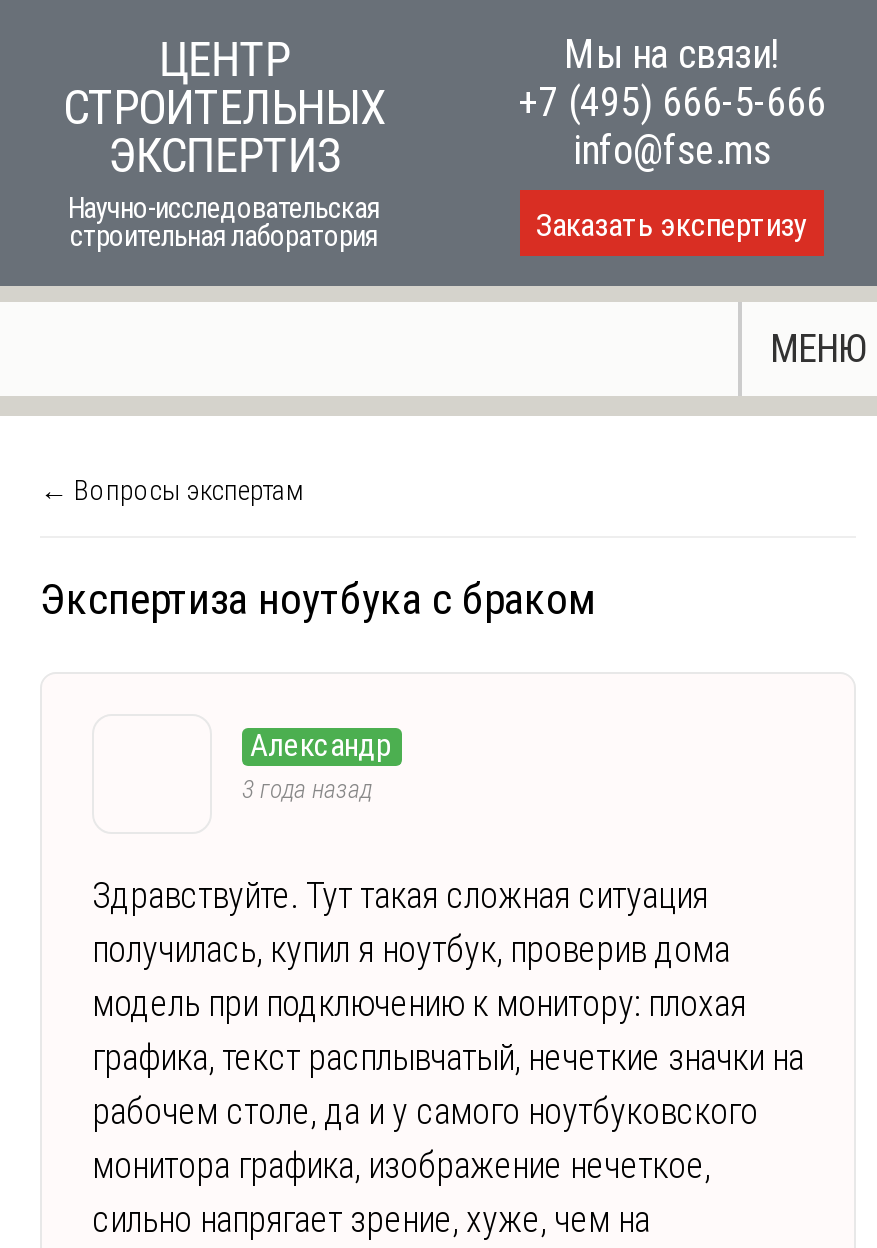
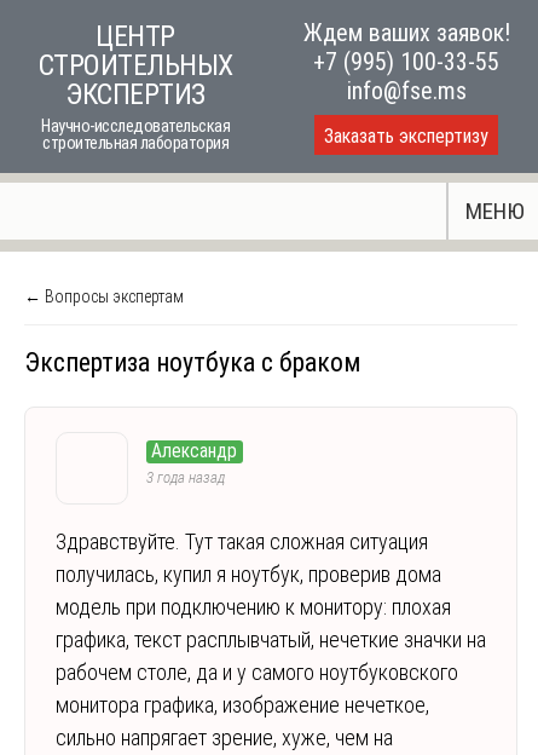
[518,30,826,126] Мы на связи! | +7 (495) 666-5-666 -> [303,18,510,76] Ждем ваших заявок! | +7 (995) 100-33-55

